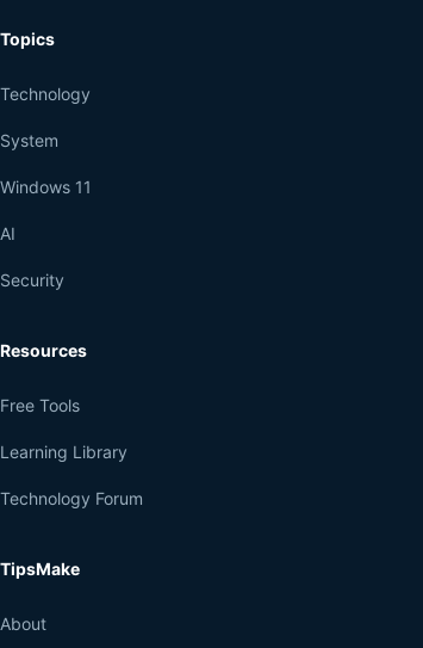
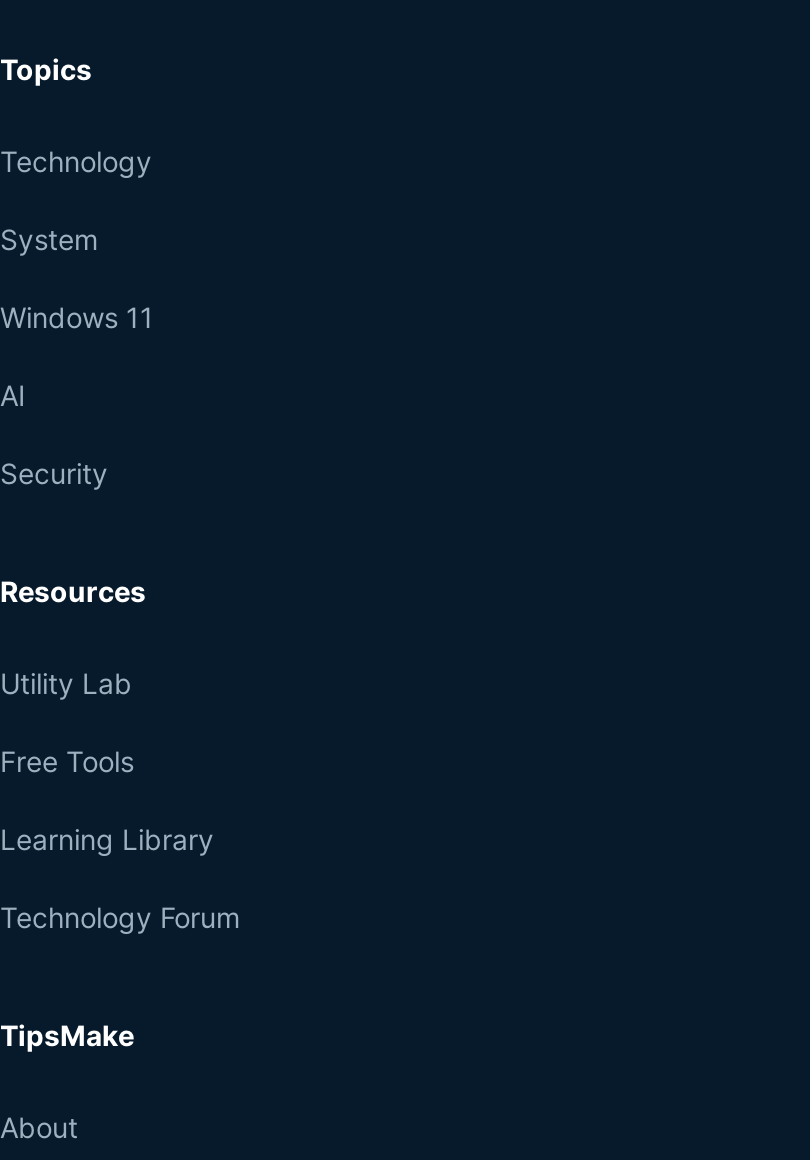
none -> [0,666,132,700] Utility Lab

